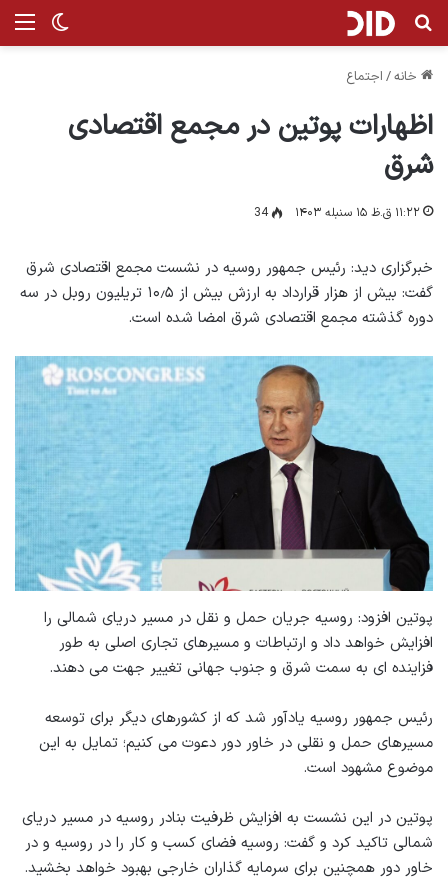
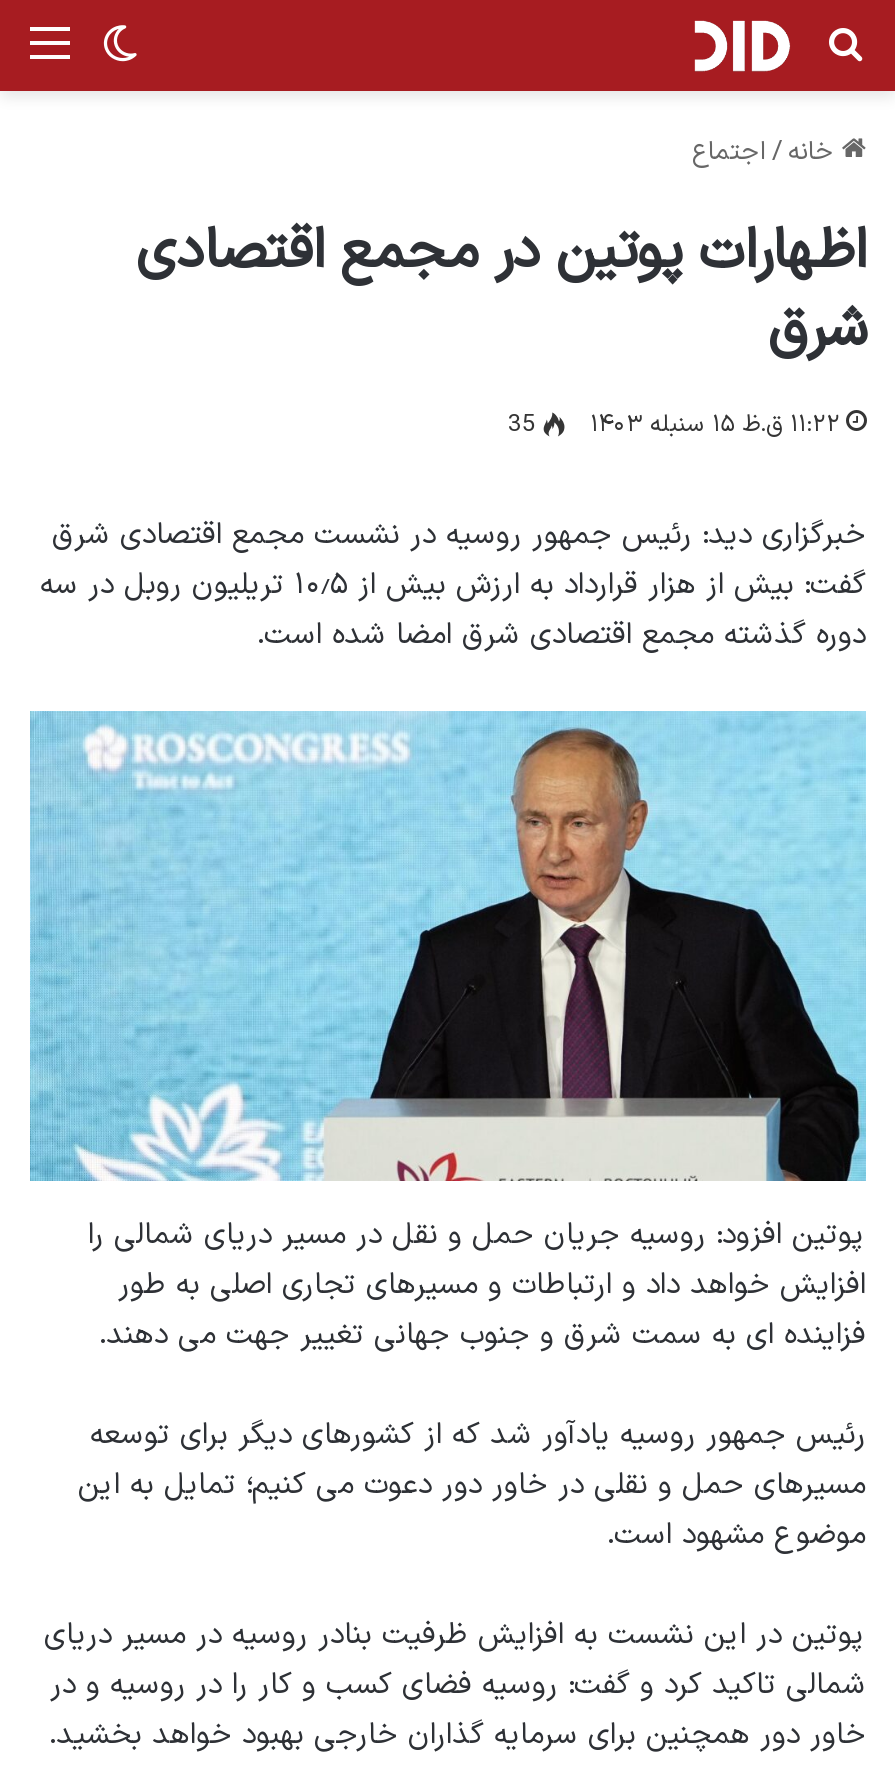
[254,204,268,222] 34 -> [508,407,536,443] 35

